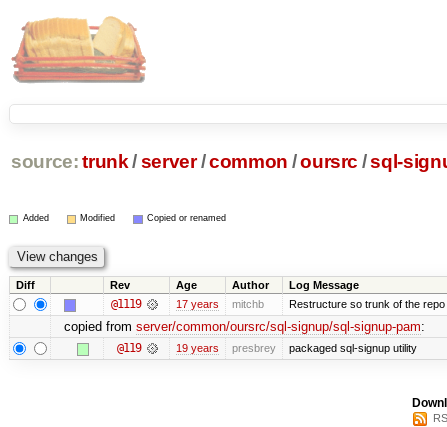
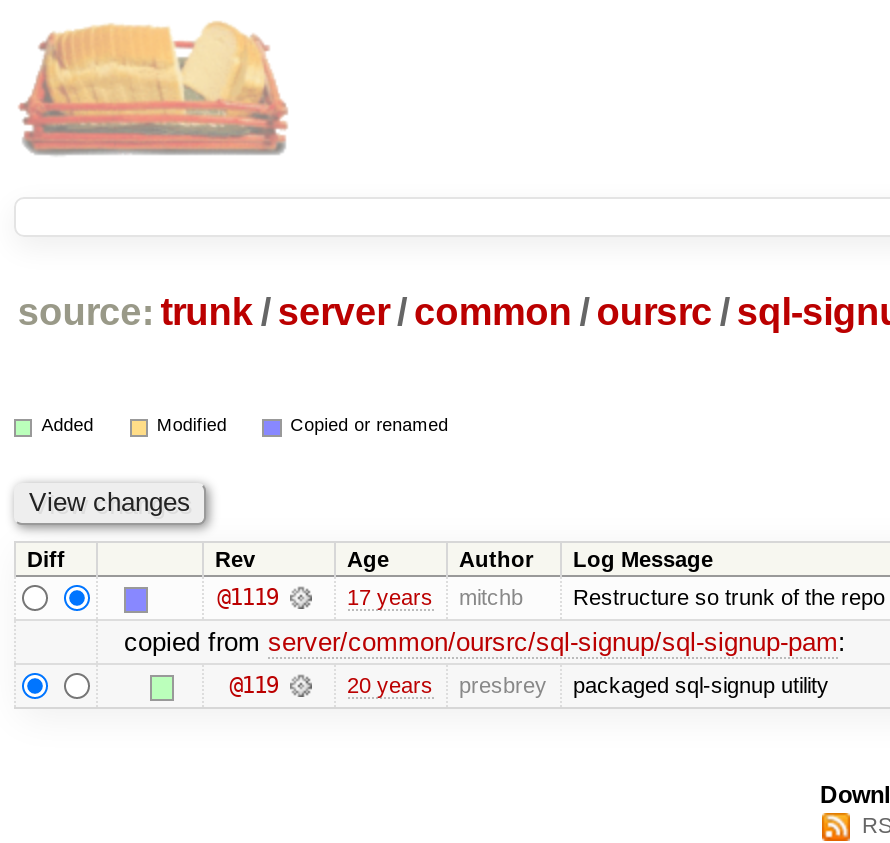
[175,342,416,354] 19 years presbrey packaged sql-signup utility -> [347,673,829,697] 20 years presbrey packaged sql-signup utility

